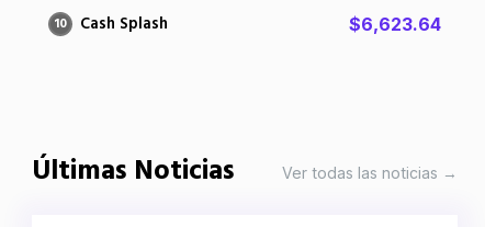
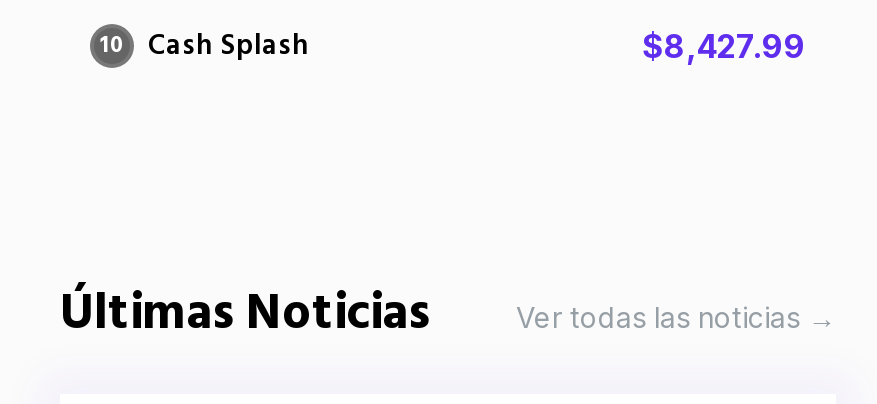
[349,13,441,35] $6,623.64 -> [642,27,806,67] $8,427.99

